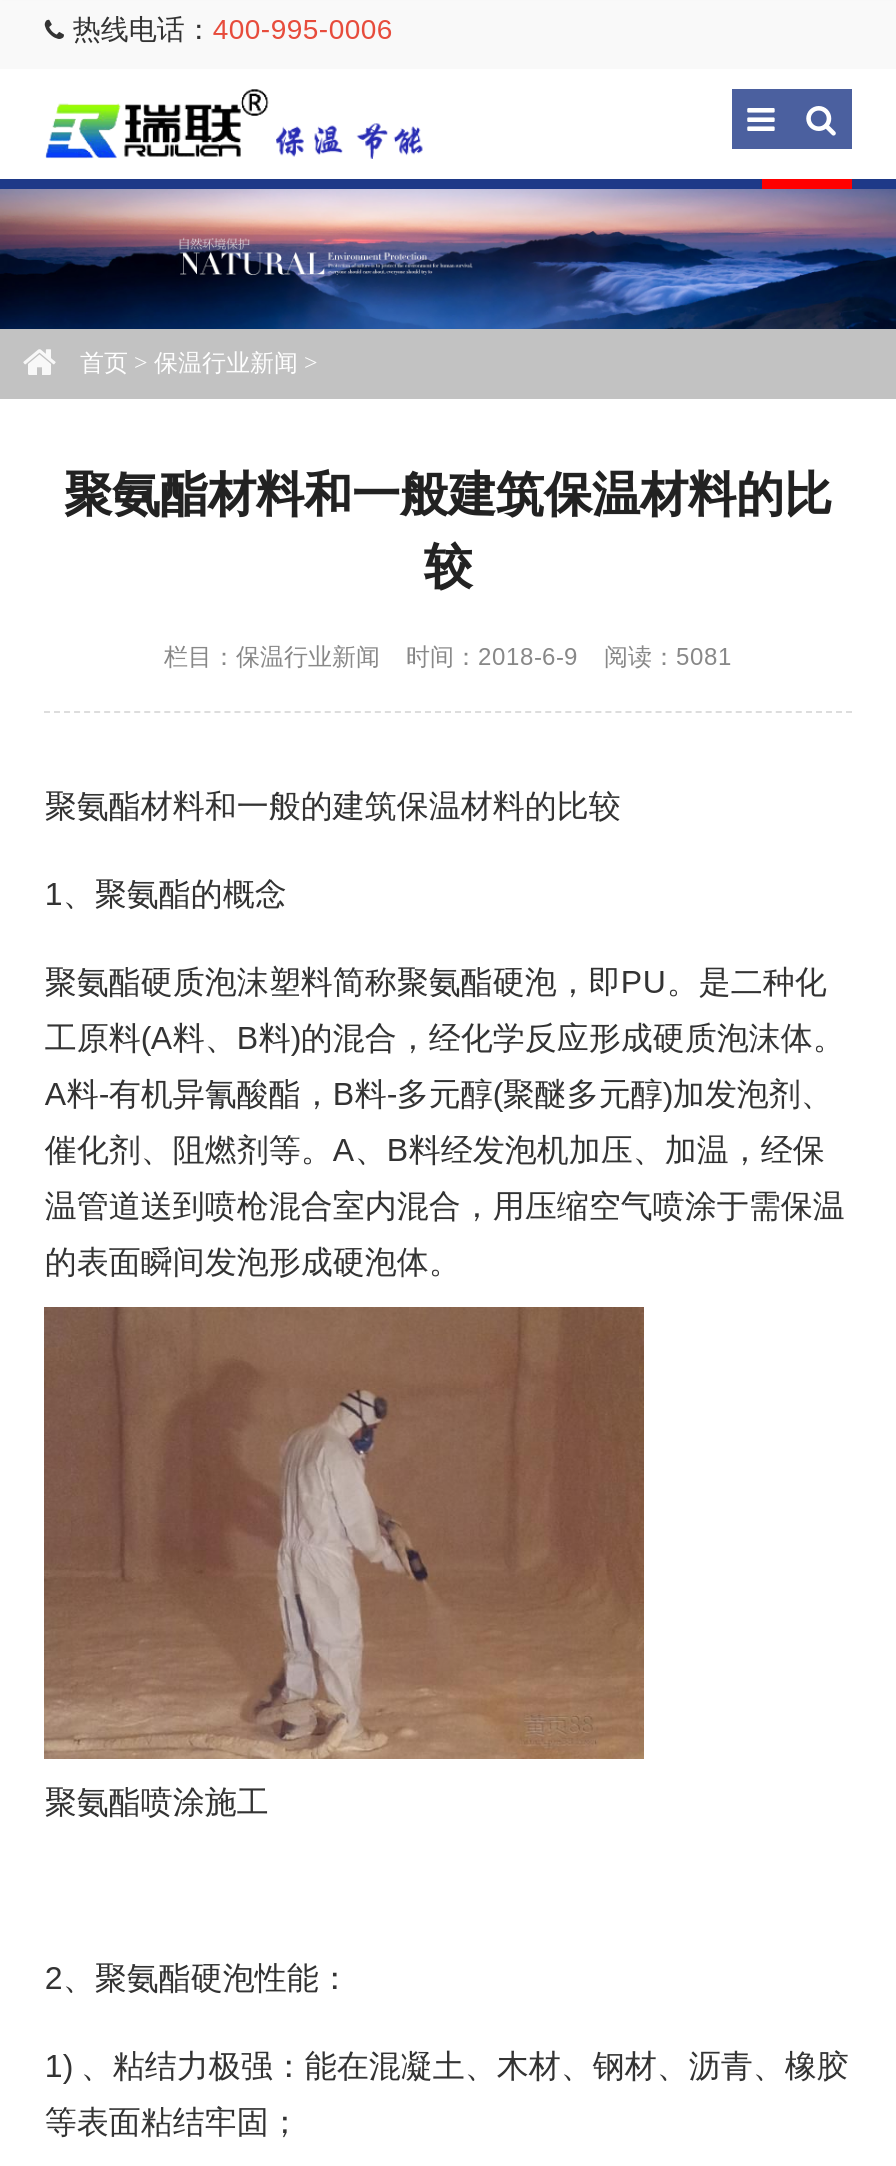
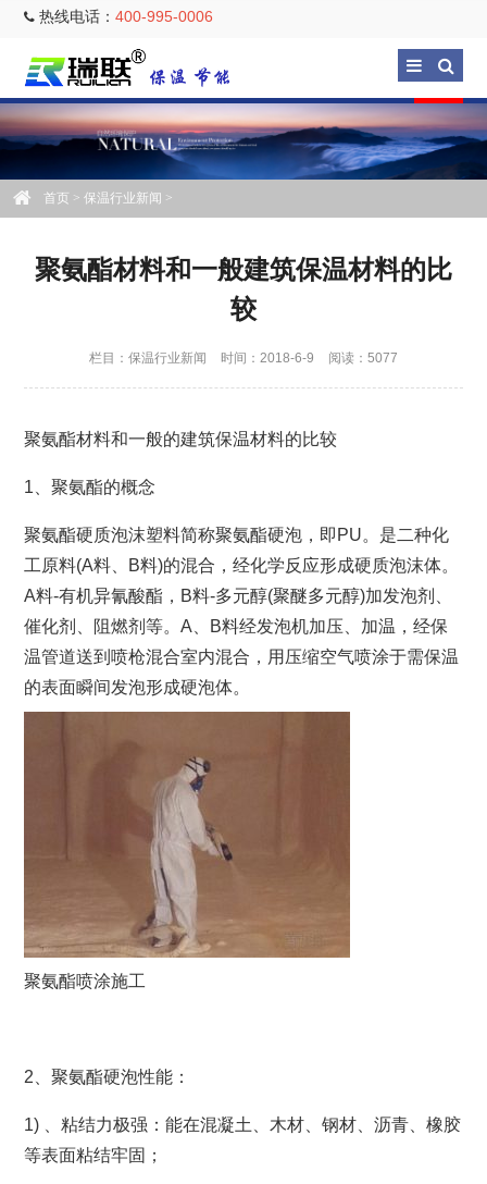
[164,643,732,671] 栏目：保温行业新闻 时间：2018-6-9 阅读：5081 -> [89,350,398,366] 栏目：保温行业新闻 时间：2018-6-9 阅读：5077

